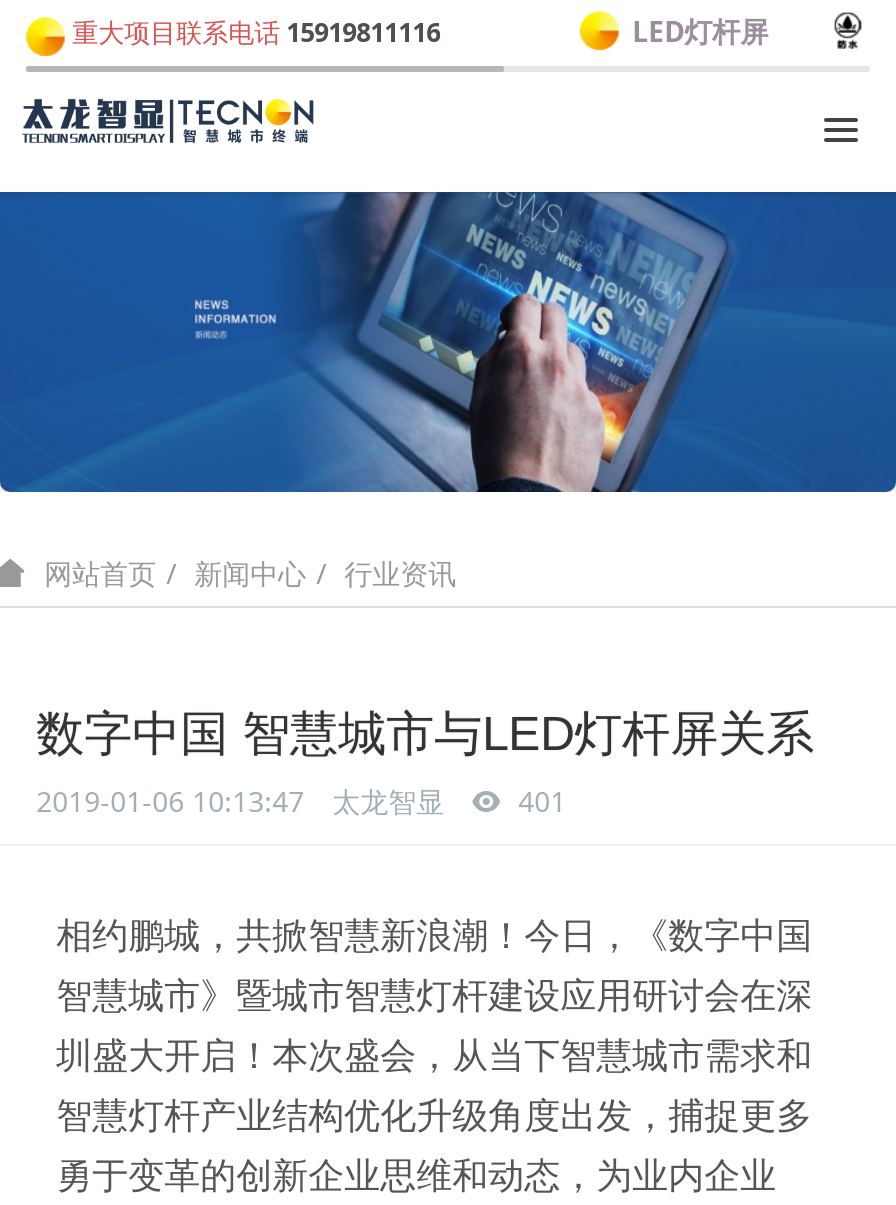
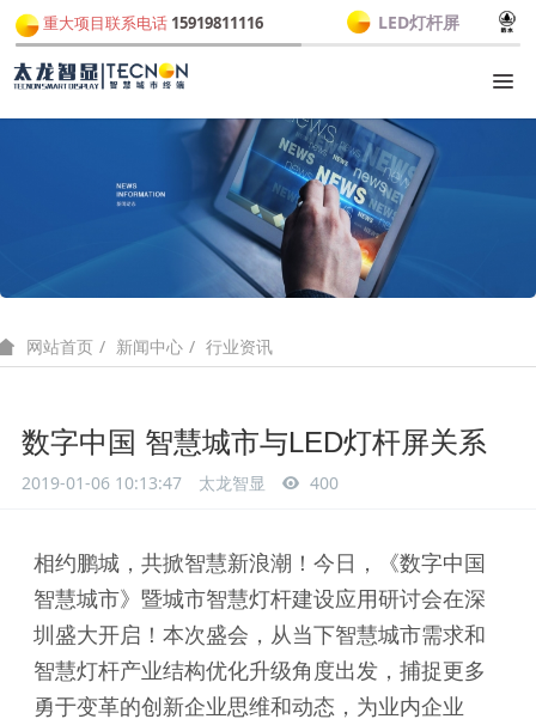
[36,782,566,820] 2019-01-06 10:13:47 太龙智显 401 -> [22,471,339,494] 2019-01-06 10:13:47 太龙智显 400

